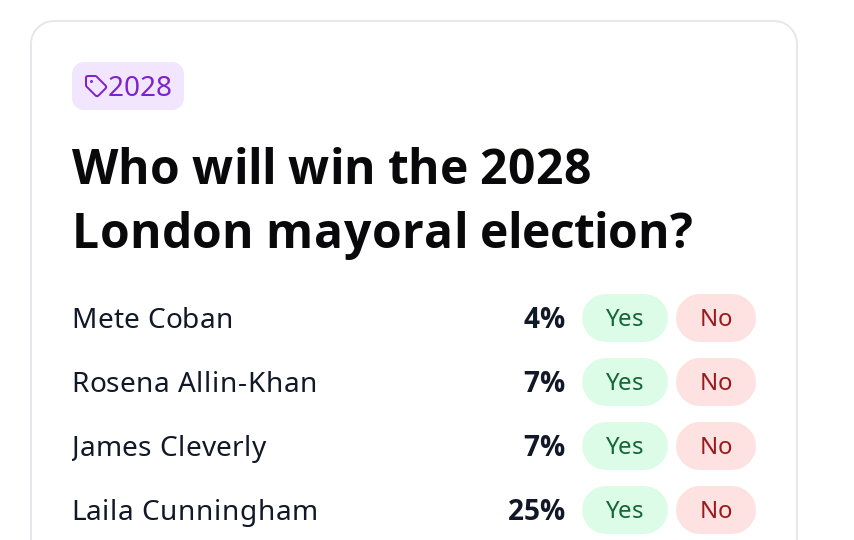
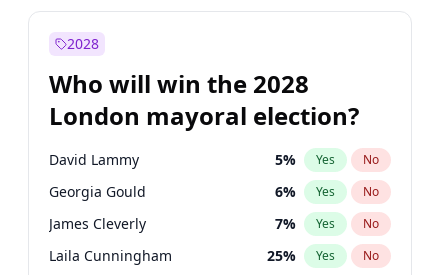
[72,298,566,336] Mete Coban | 4% -> [49,150,296,169] David Lammy | 5%
[72,362,566,400] Rosena Allin-Khan | 7% -> [49,182,296,201] Georgia Gould | 6%

